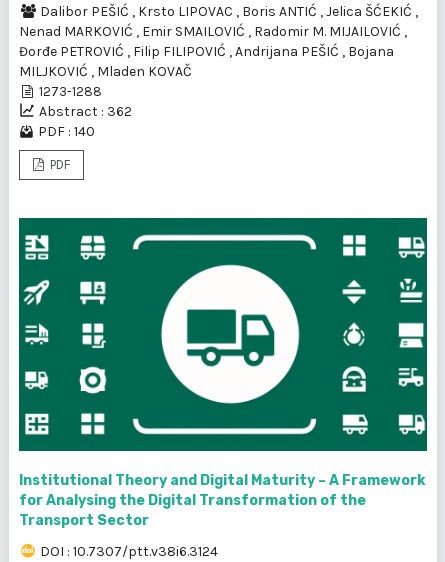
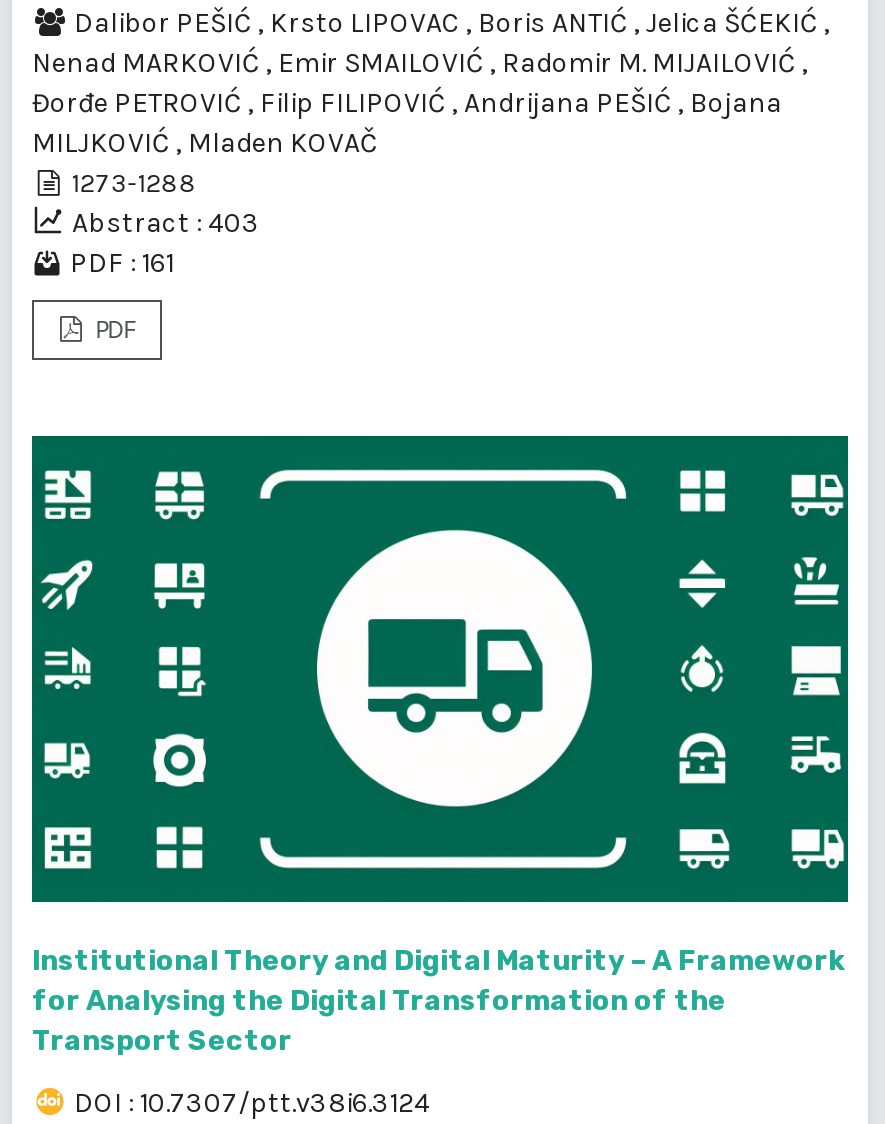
[39,103,132,120] Abstract : 362 -> [72,206,260,240] Abstract : 403
[38,123,95,140] PDF : 140 -> [70,246,174,280] PDF : 161

